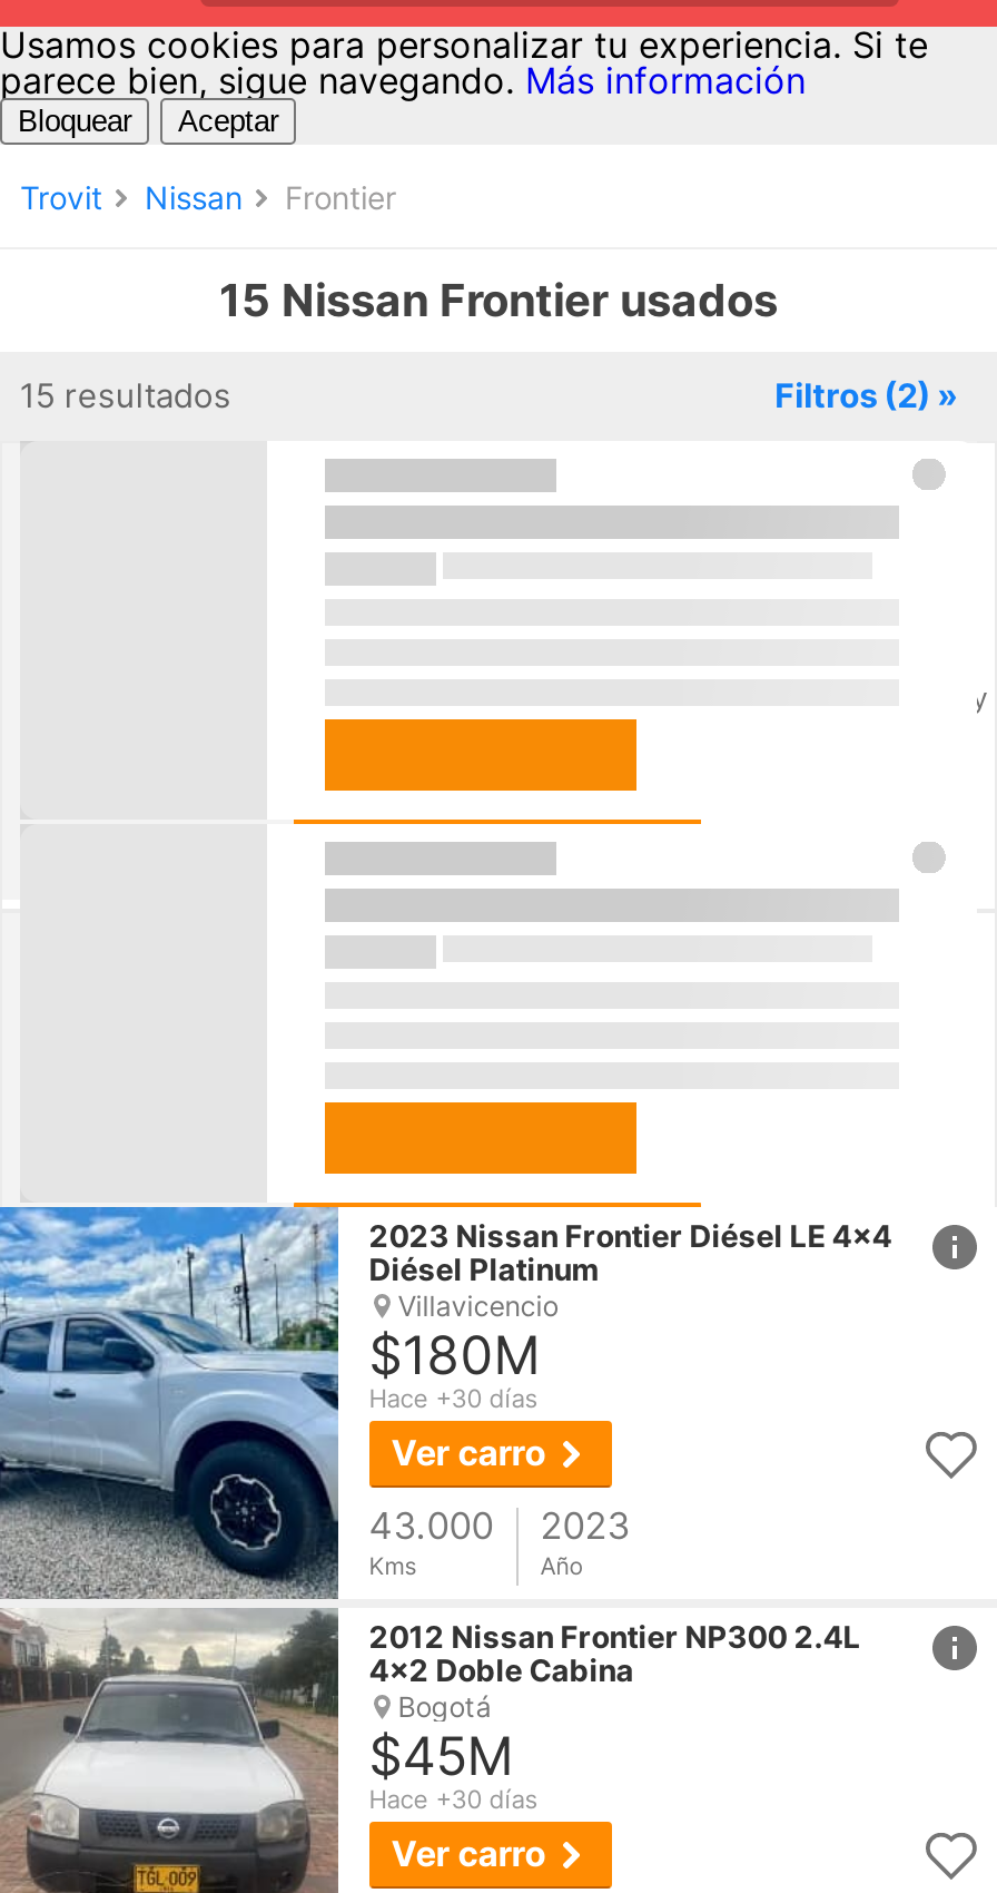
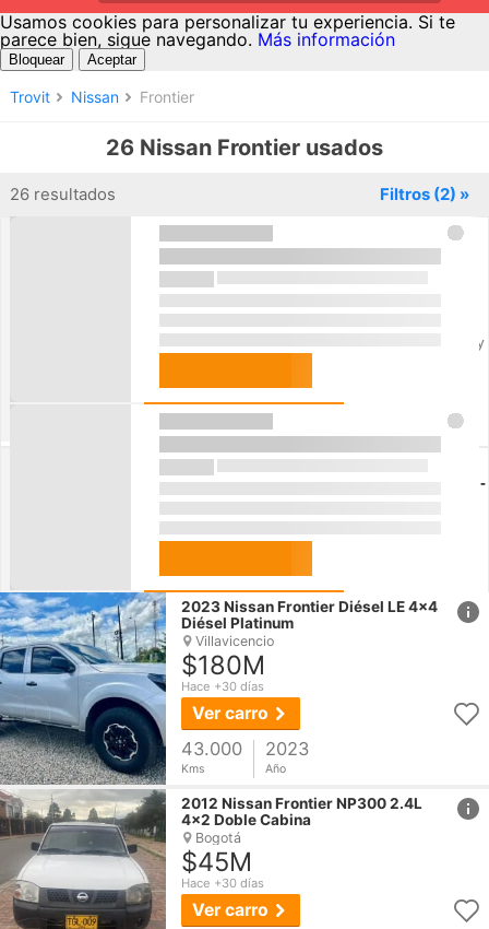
[219,274,778,328] 15 Nissan Frontier usados -> [106,135,383,161] 26 Nissan Frontier usados
[20,377,231,417] 15 resultados -> [10,185,116,205] 26 resultados

